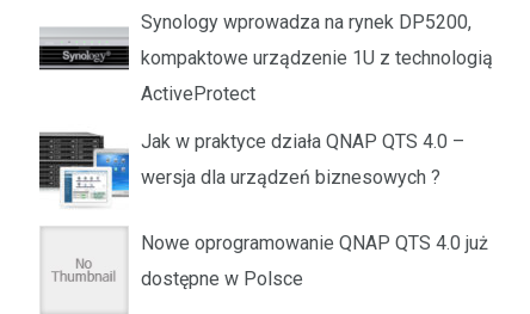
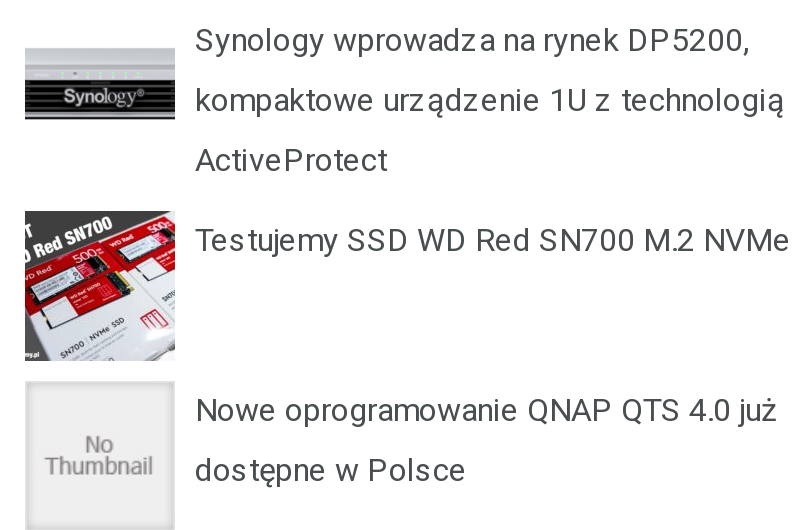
[38,123,464,214] [image] | Jak w praktyce działa QNAP QTS 4.0 – | wersja dla urządzeń biznesowych ? -> [23,208,791,364] [image] | Testujemy SSD WD Red SN700 M.2 NVMe

